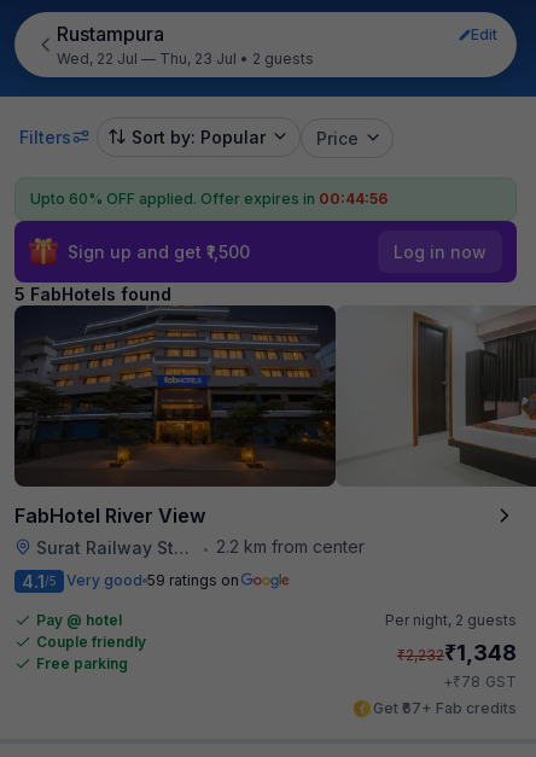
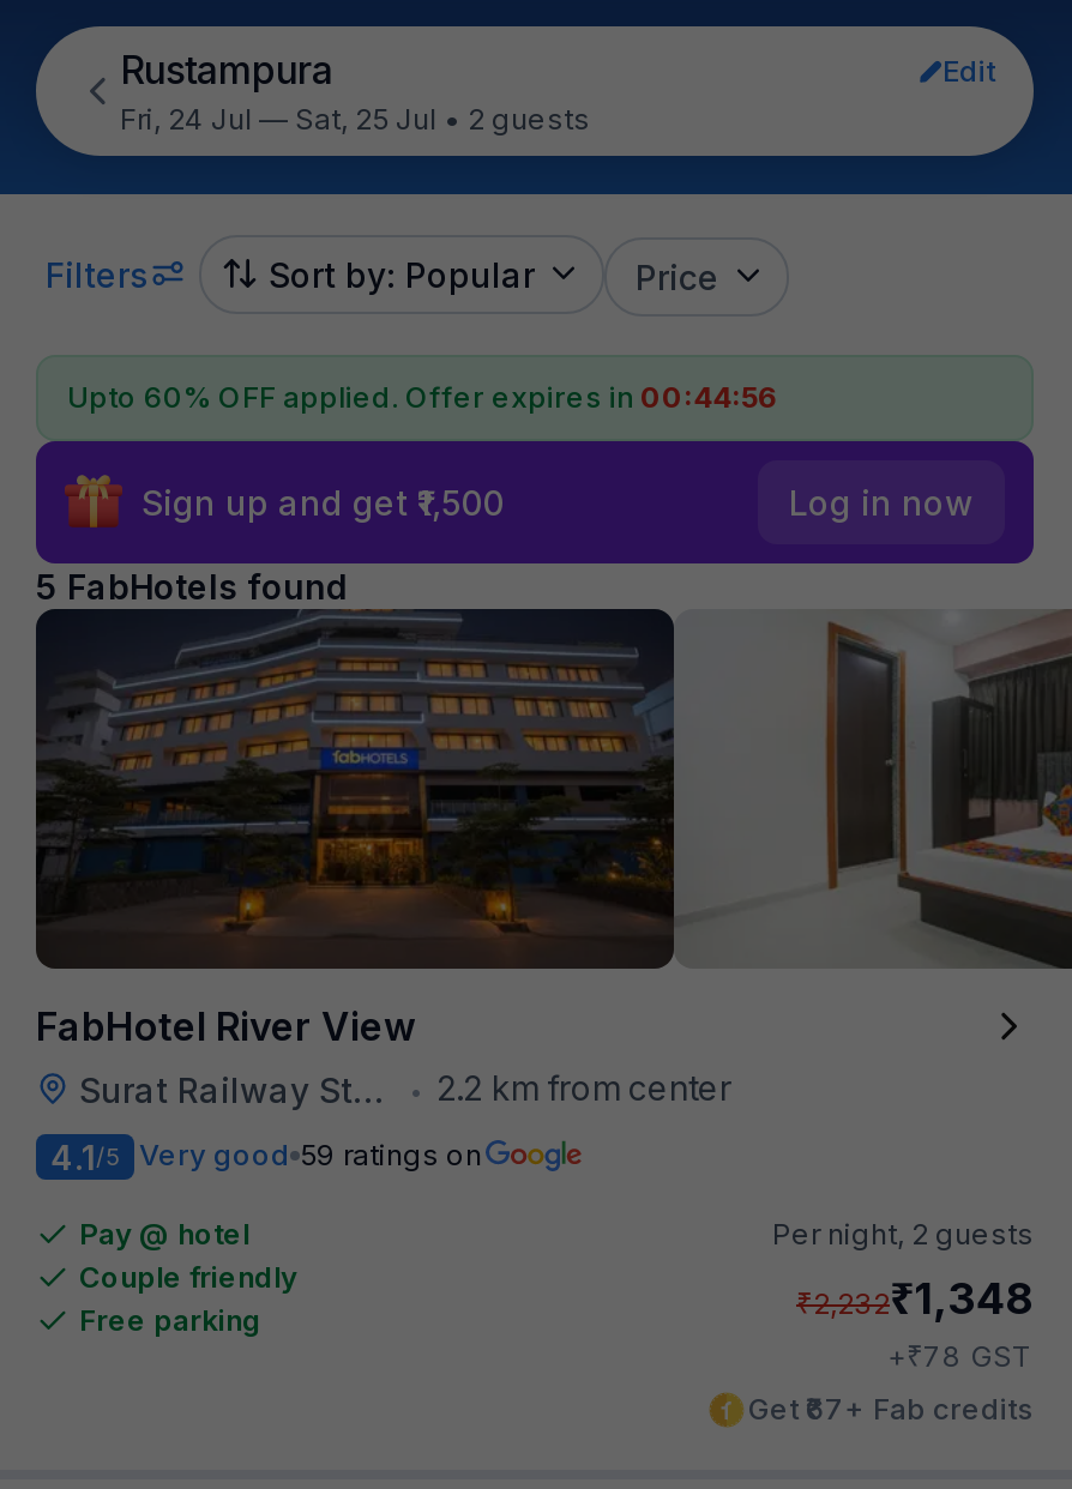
[57,50,314,68] Wed, 22 Jul — Thu, 23 Jul • 2 guests -> [120,101,590,137] Fri, 24 Jul — Sat, 25 Jul • 2 guests

